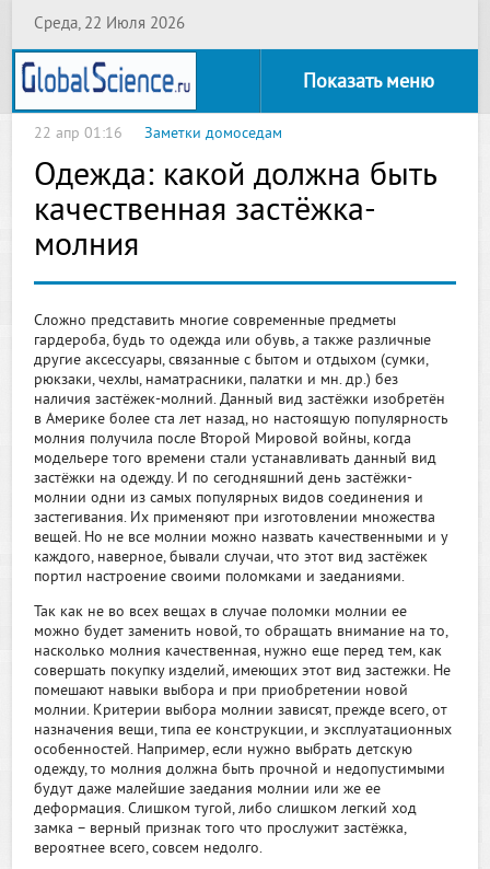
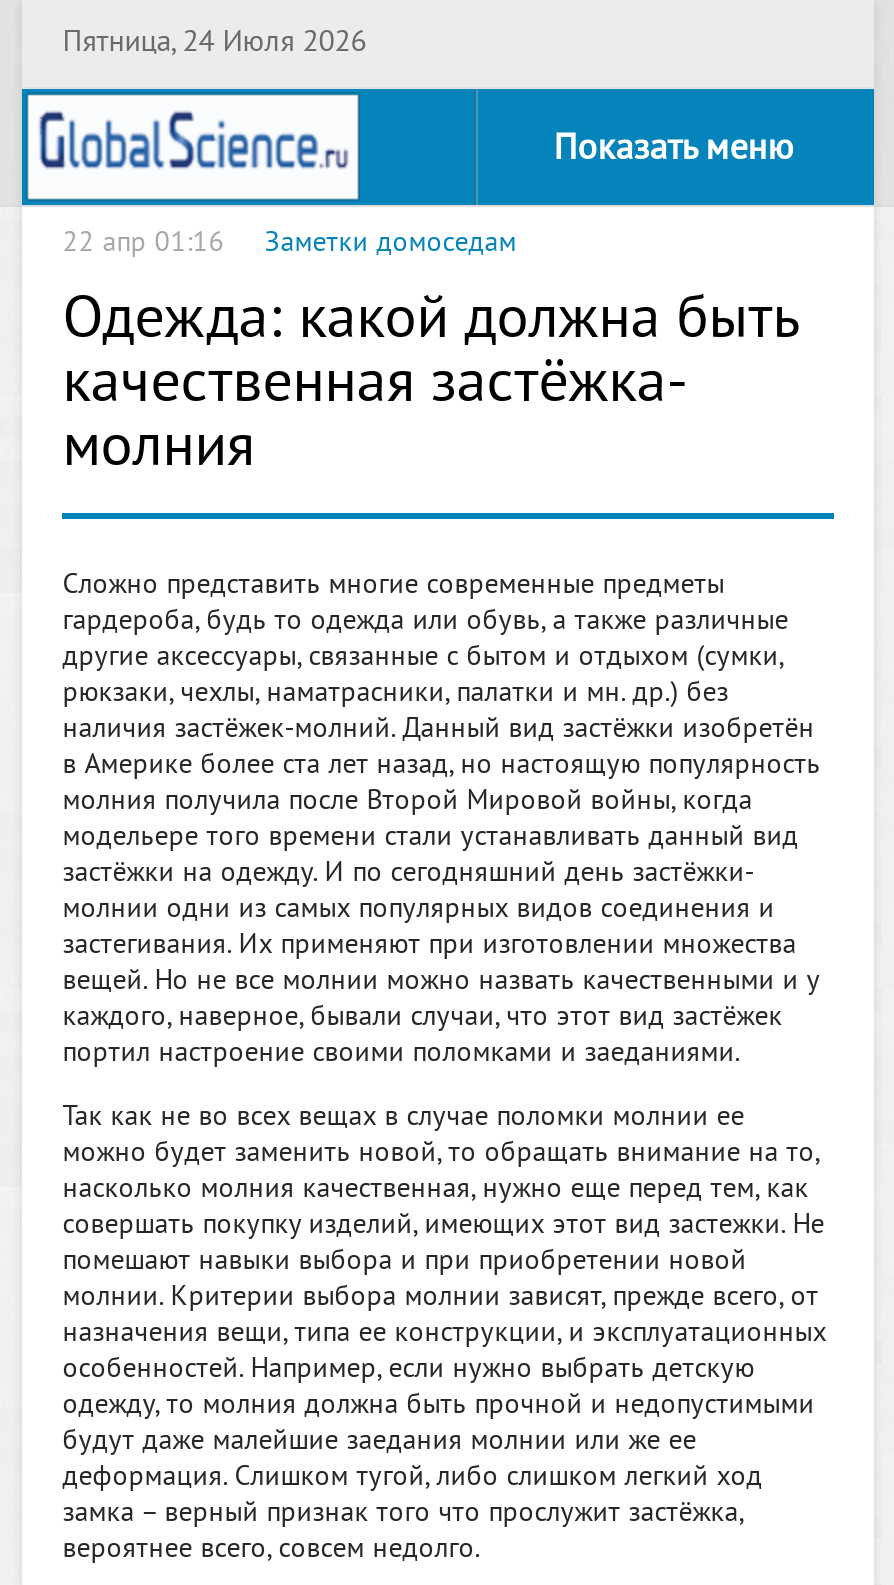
[34,14,185,35] Среда, 22 Июля 2026 -> [62,25,366,63] Пятница, 24 Июля 2026

